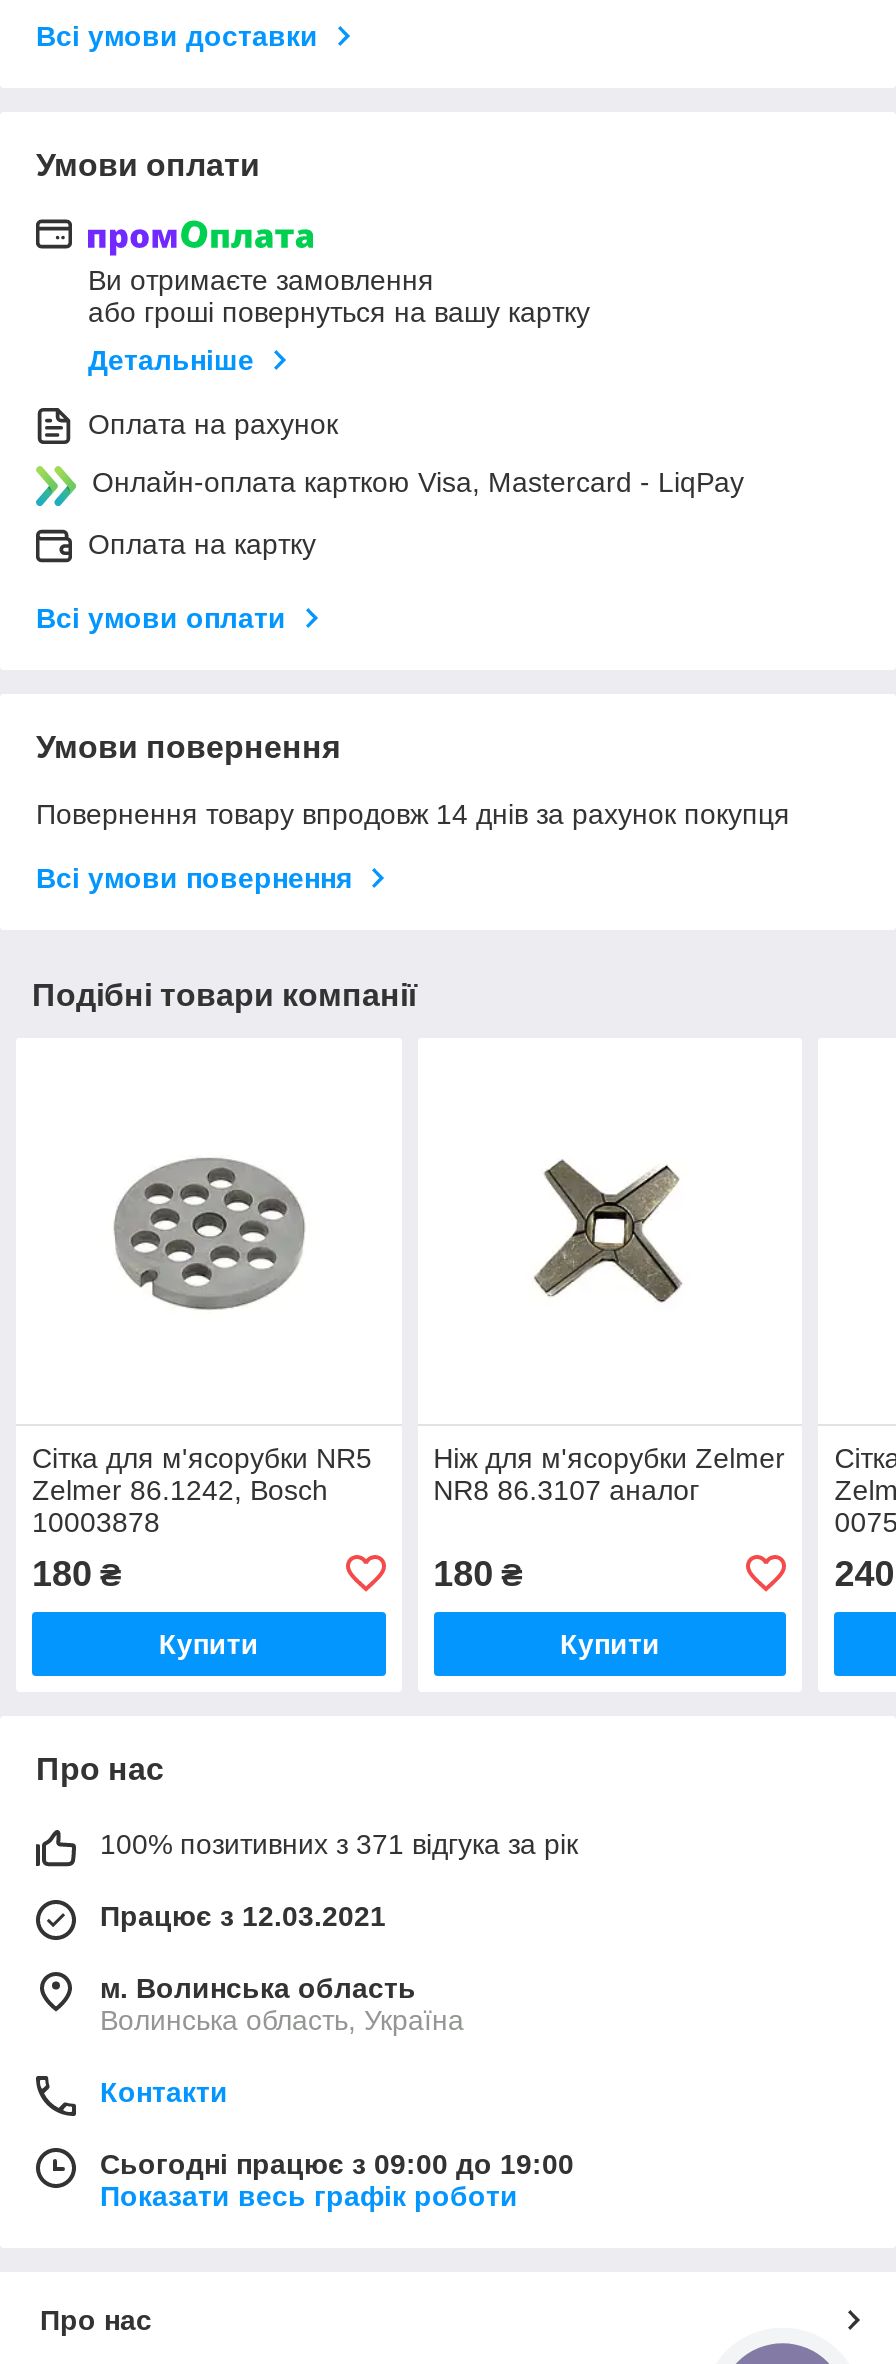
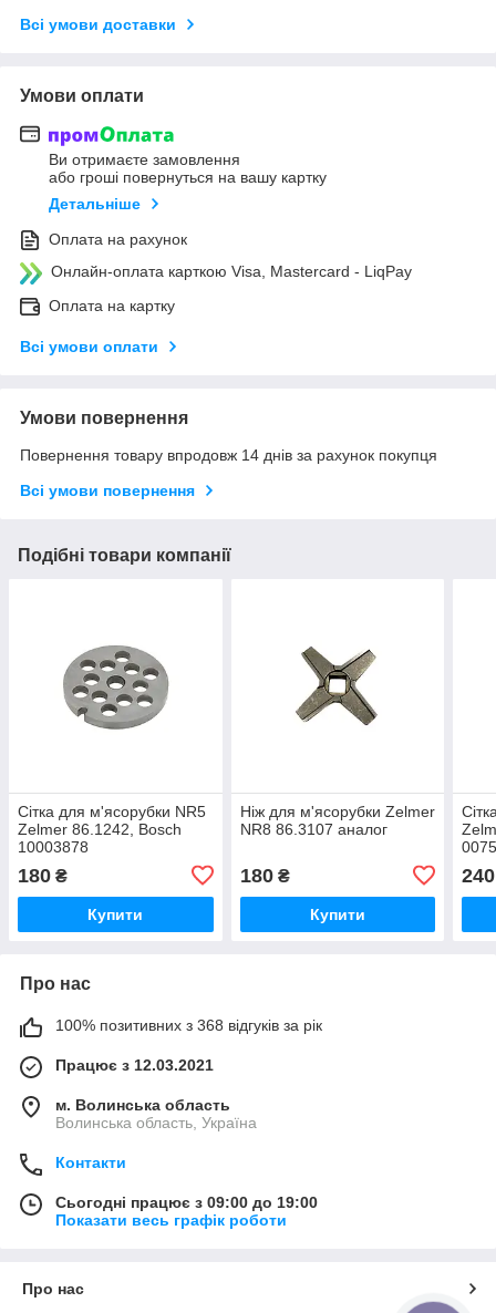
[100,1828,578,1860] 100% позитивних з 371 відгука за рік -> [55,1016,322,1034] 100% позитивних з 368 відгуків за рік

